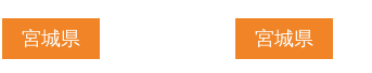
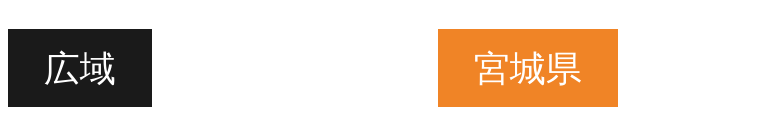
[21,27,80,50] 宮城県 -> none
none -> [44,47,116,89] 広域

